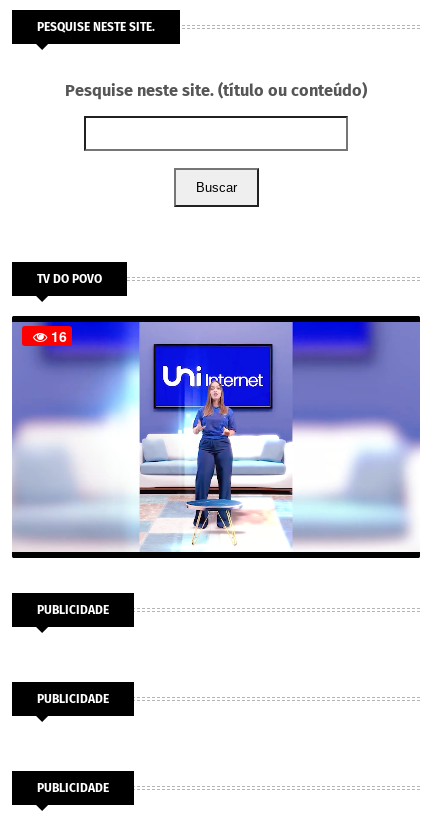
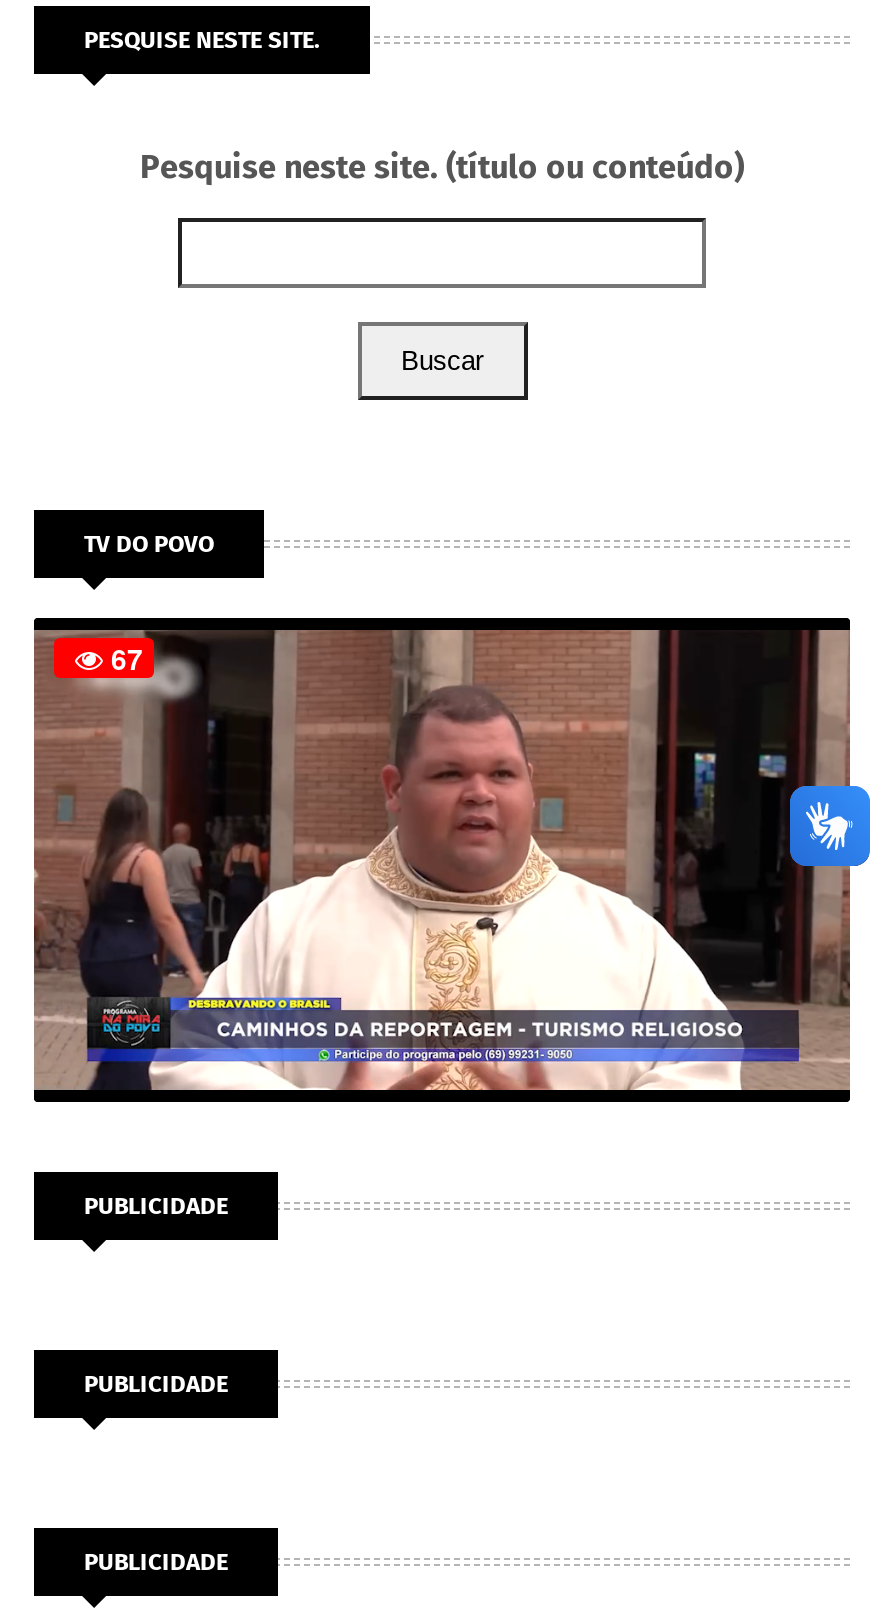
[11,321,430,553] [image] -> [32,628,872,1092] [image]

